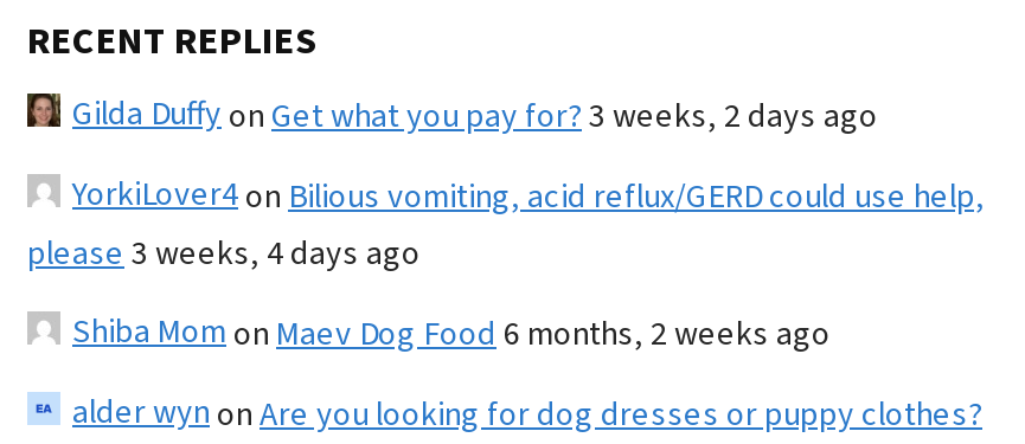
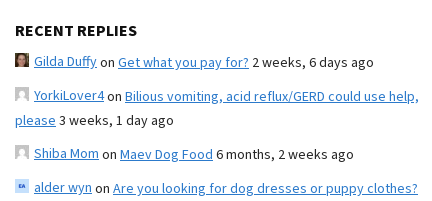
[72,90,878,140] Gilda Duffyon Get what you pay for? 3 weeks, 2 days ago -> [34,52,374,73] Gilda Duffyon Get what you pay for? 2 weeks, 6 days ago
[27,230,421,278] please 3 weeks, 4 days ago -> [15,111,174,131] please 3 weeks, 1 day ago

